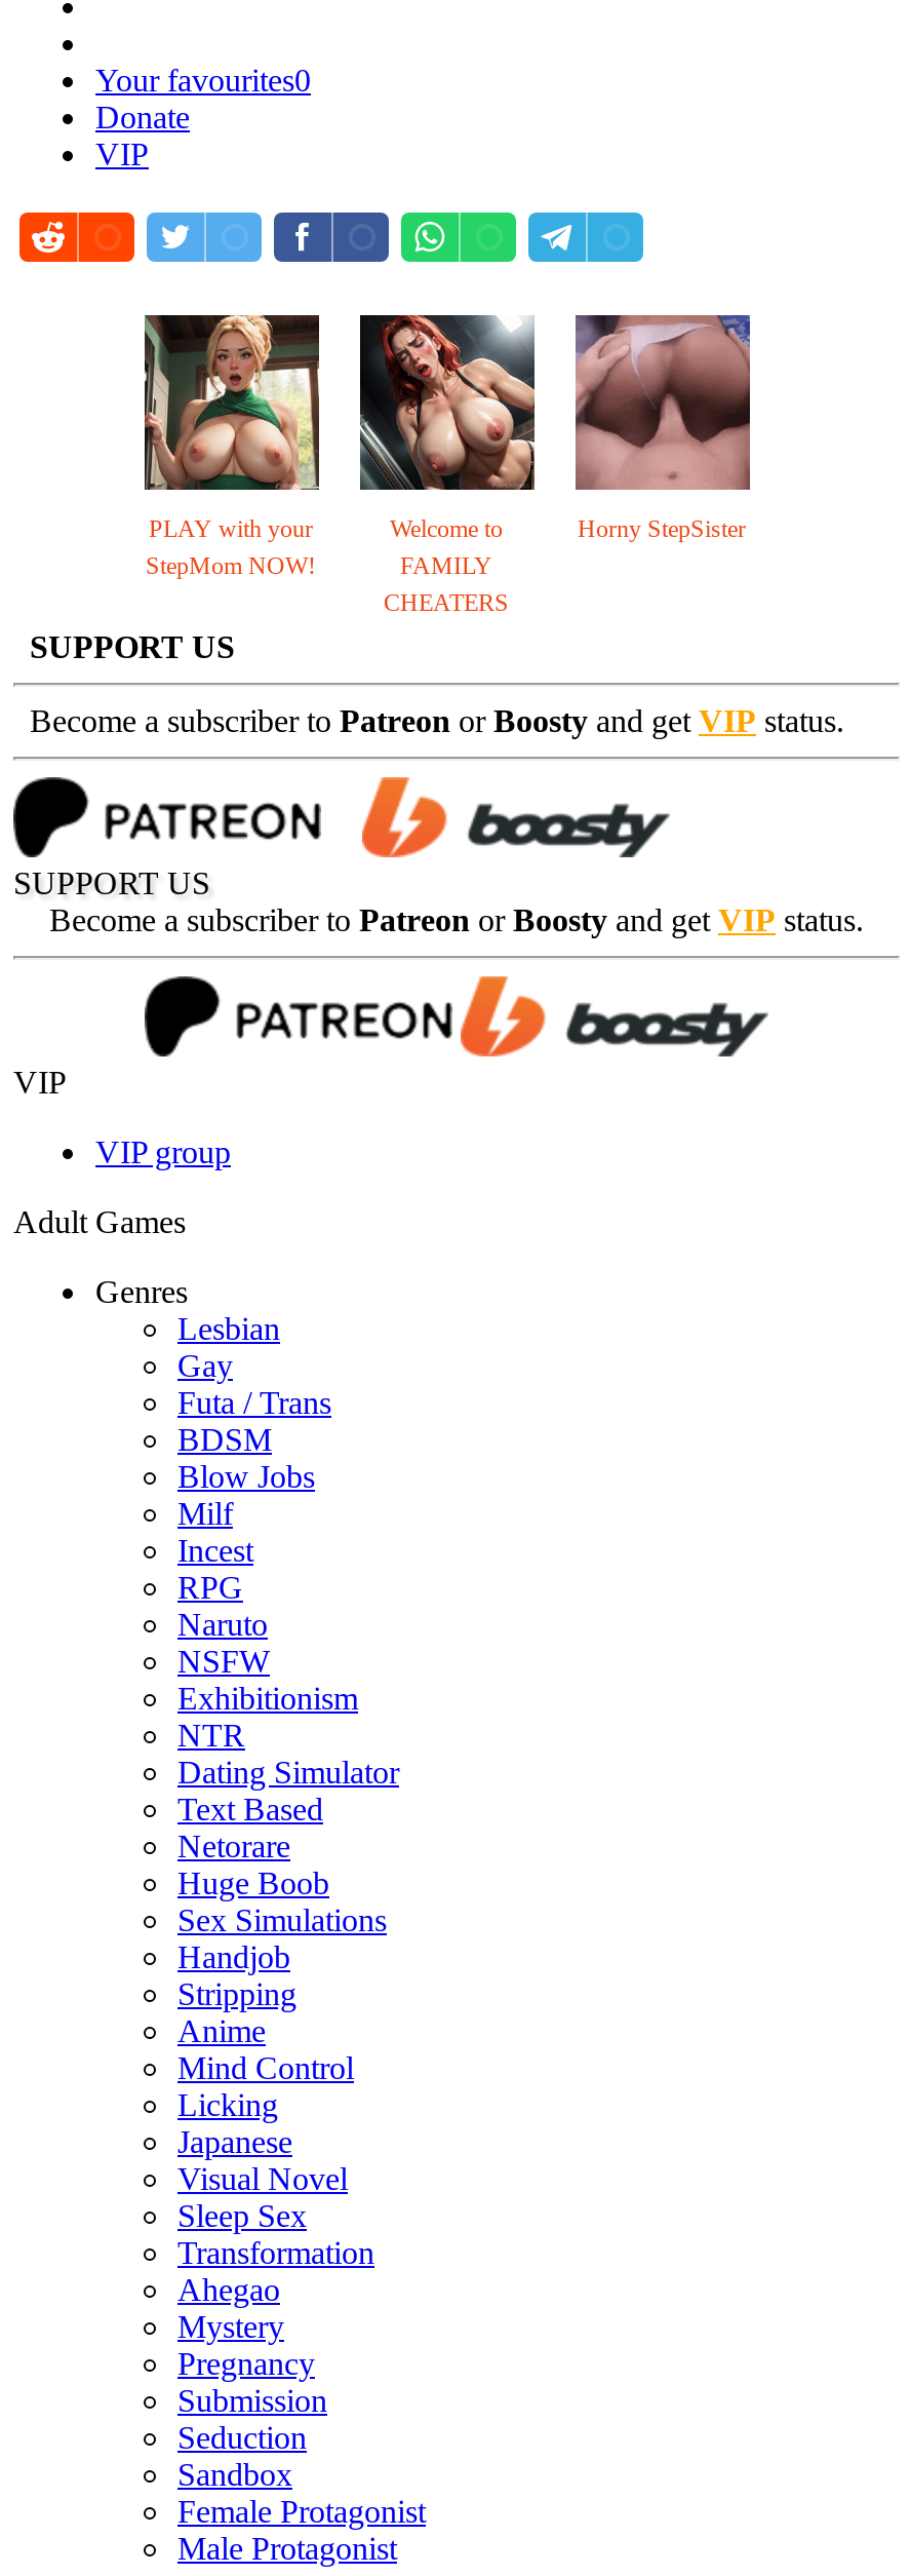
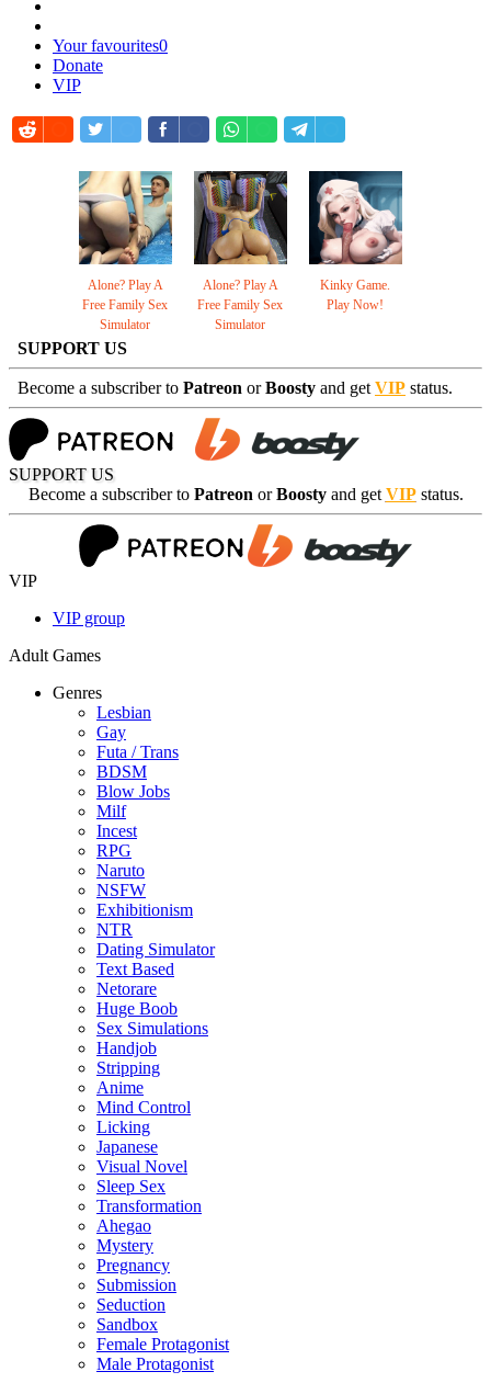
[143,313,321,581] [image] | PLAY with your | StepMom NOW! -> [78,170,173,333] [image] | Alone? Play A | Free Family Sex | Simulator
[358,313,537,618] [image] | Welcome to | FAMILY | CHEATERS -> [193,170,288,333] [image] | Alone? Play A | Free Family Sex | Simulator
[573,313,752,544] [image] | Horny StepSister -> [308,170,403,313] [image] | Kinky Game. | Play Now!

